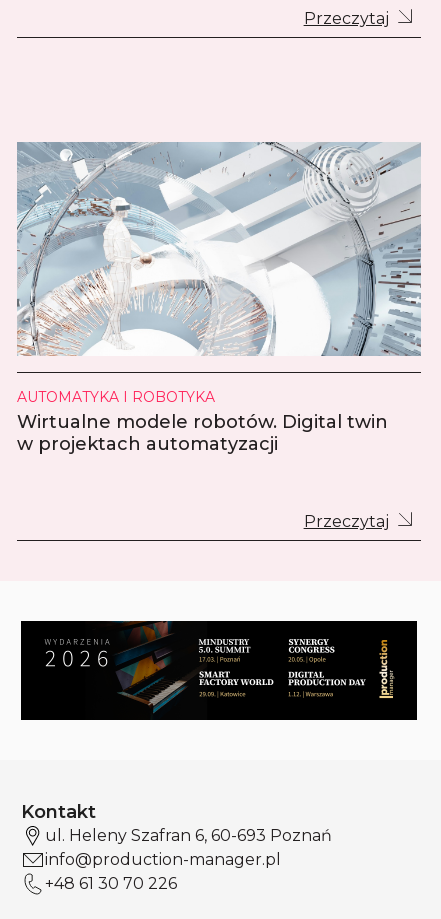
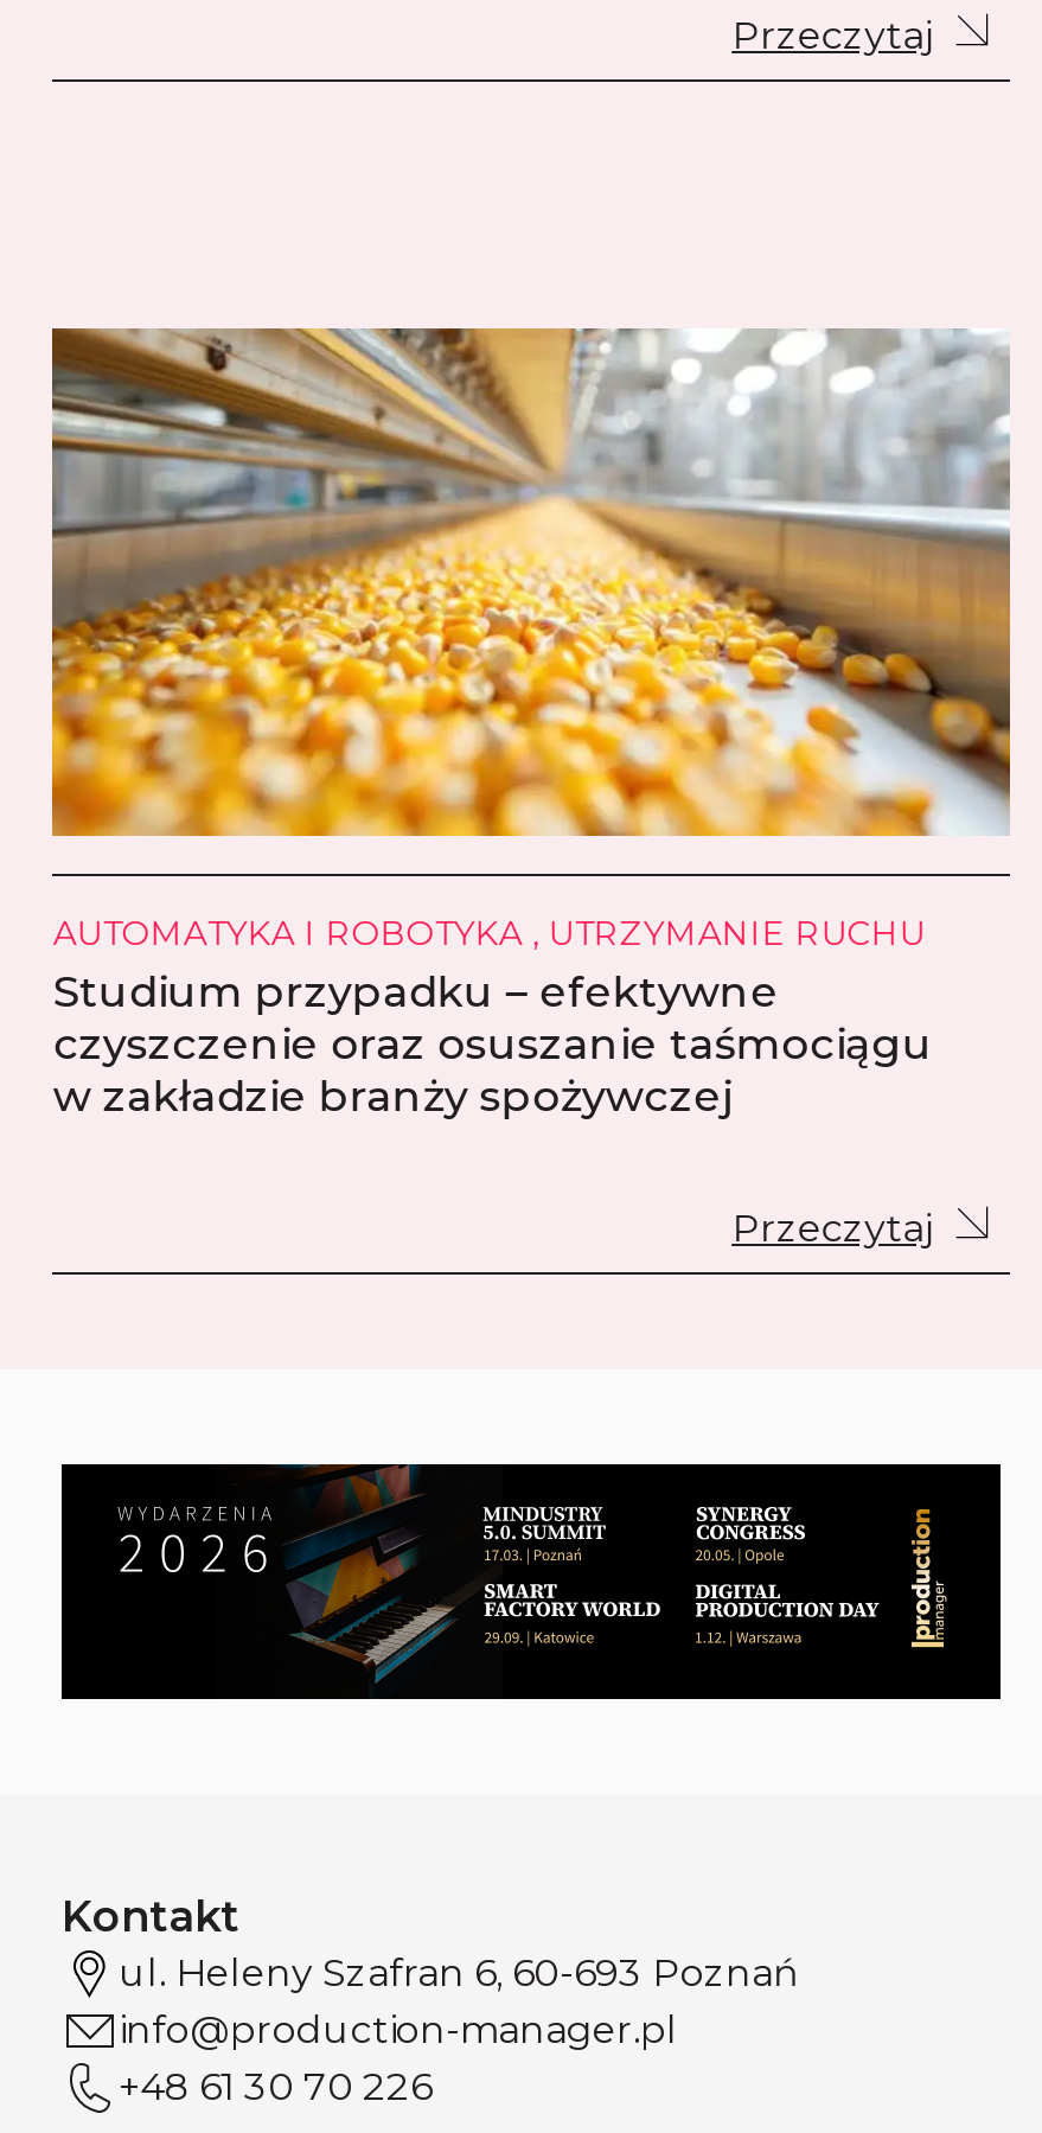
[16,142,421,455] [image] | AUTOMATYKA I ROBOTYKA | Wirtualne modele robotów. Digital twin | w projektach automatyzacji -> [50,326,1012,1123] [image] | AUTOMATYKA I ROBOTYKA , UTRZYMANIE RUCHU | Studium przypadku – efektywne | czyszczenie oraz osuszanie taśmociągu | w zakładzie branży spożywczej

